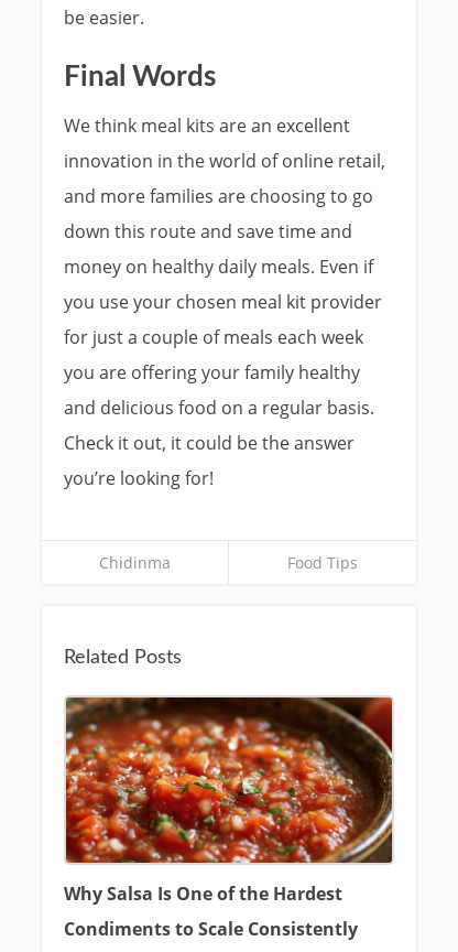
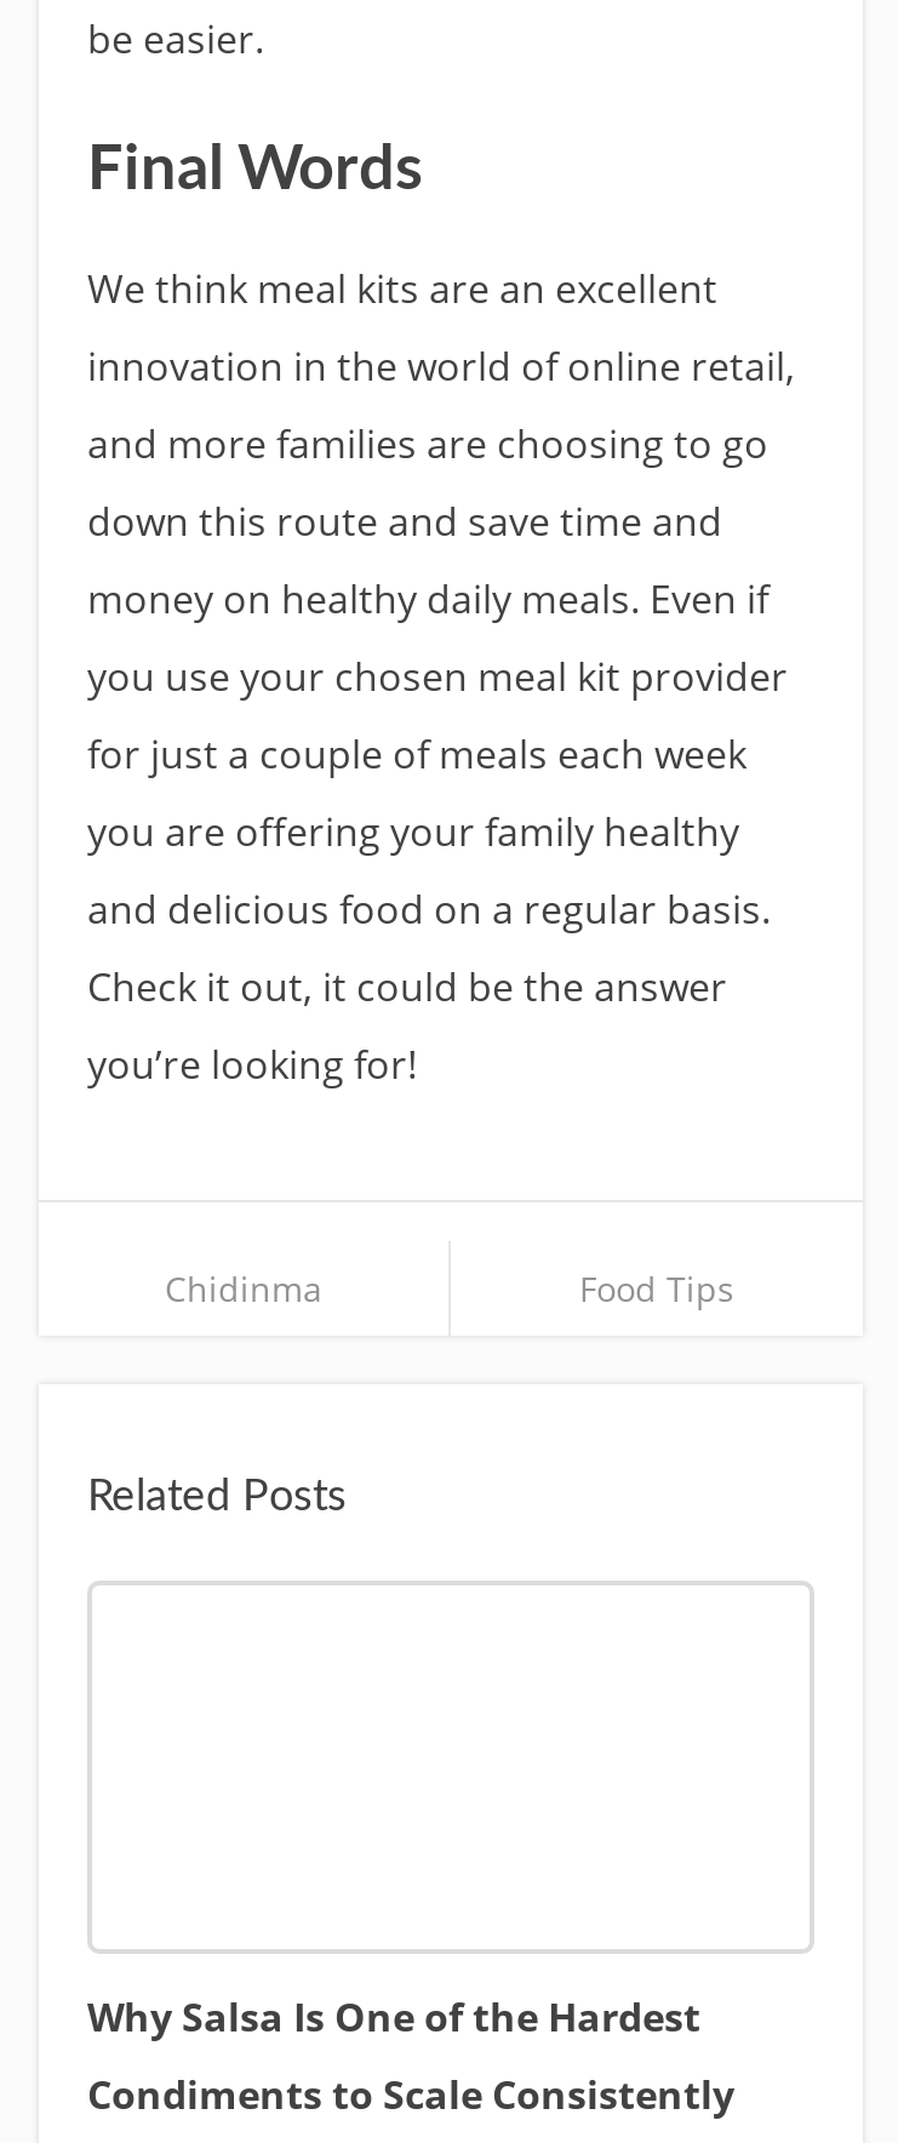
[65,696,393,864] [image] -> none

